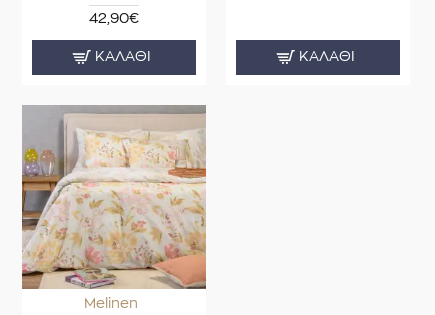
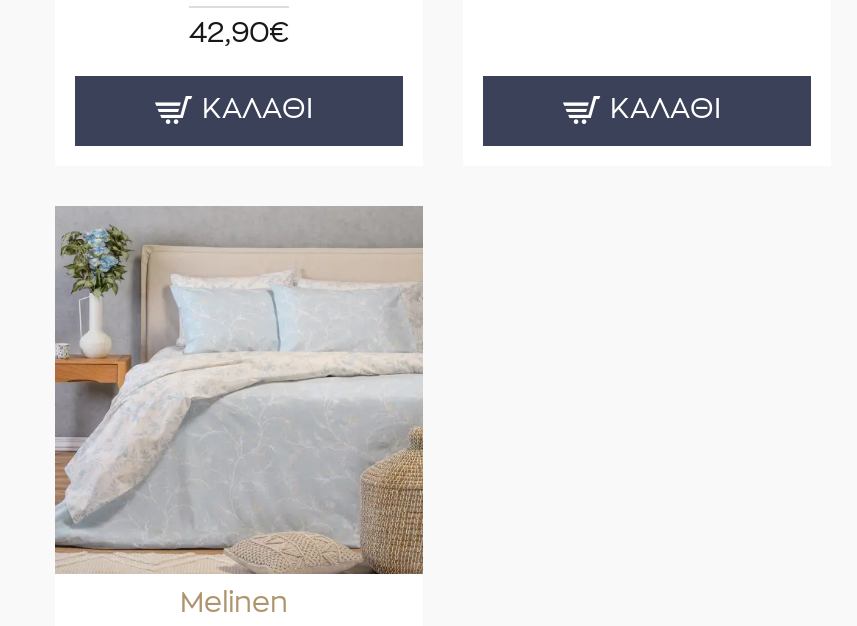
[21,111,207,290] [image] -> [53,224,423,576] [image]

